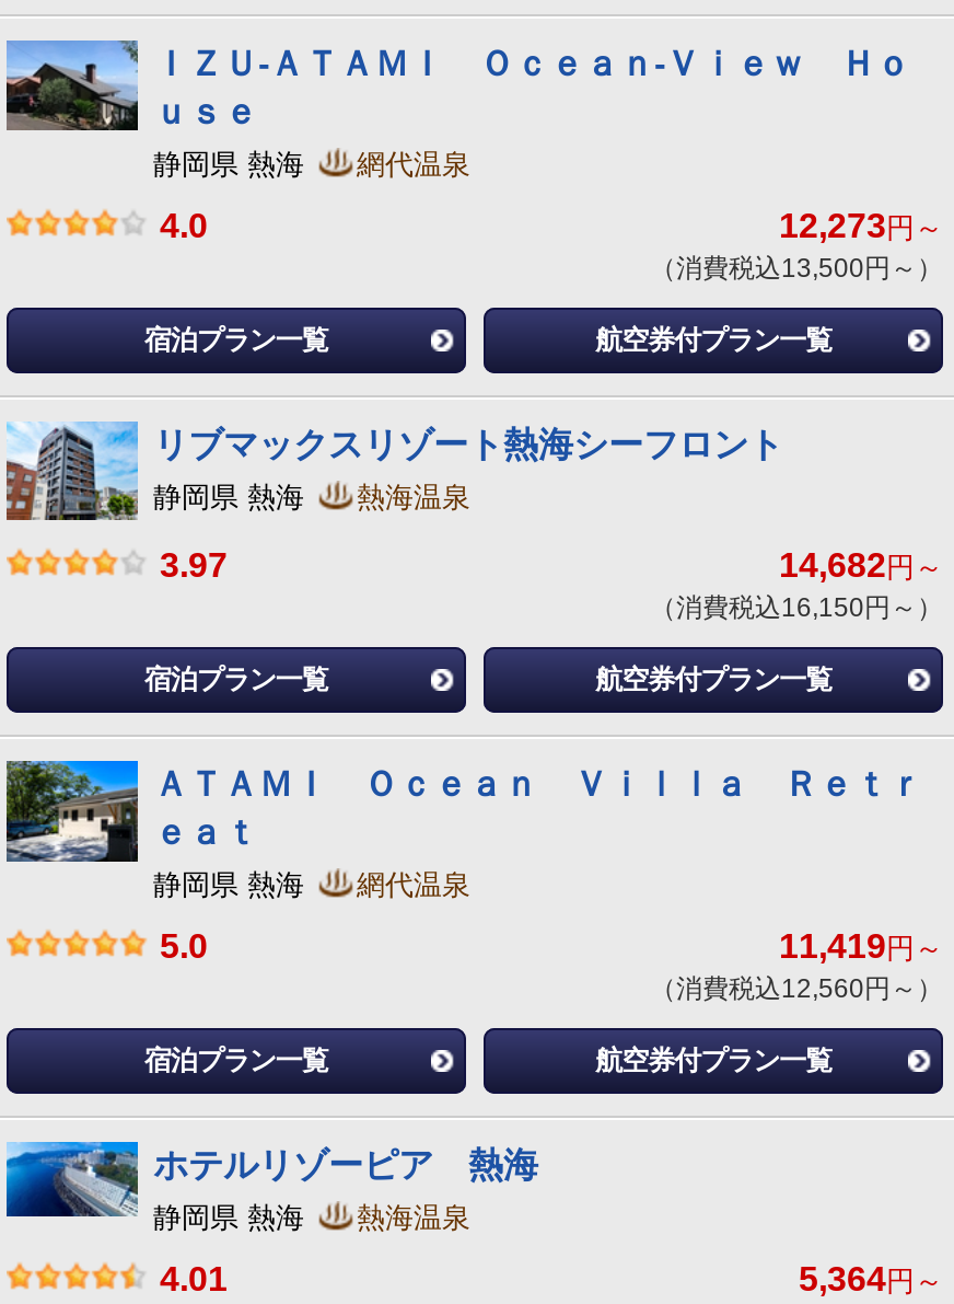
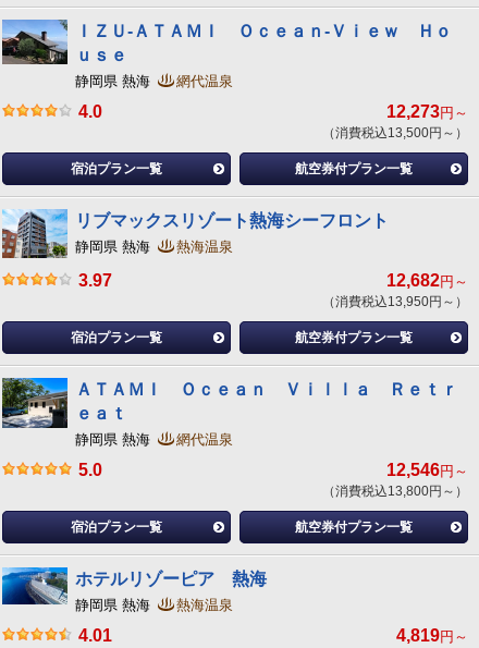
[779,547,943,584] 14,682円～ -> [386,272,468,290] 12,682円～
[650,593,943,624] （消費税込16,150円～） -> [322,294,468,310] （消費税込13,950円～）
[779,928,943,965] 11,419円～ -> [386,461,468,480] 12,546円～
[650,974,943,1005] （消費税込12,560円～） -> [322,484,468,499] （消費税込13,800円～）
[799,1261,943,1298] 5,364円～ -> [396,627,468,645] 4,819円～

